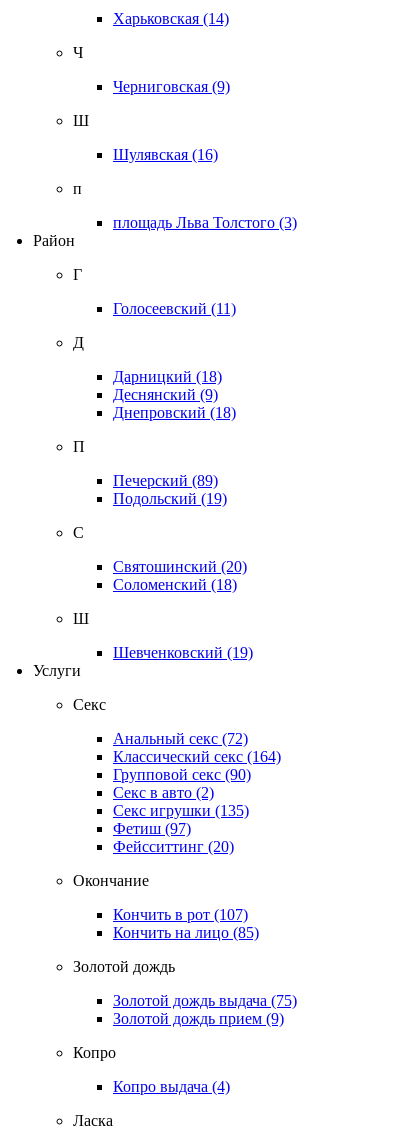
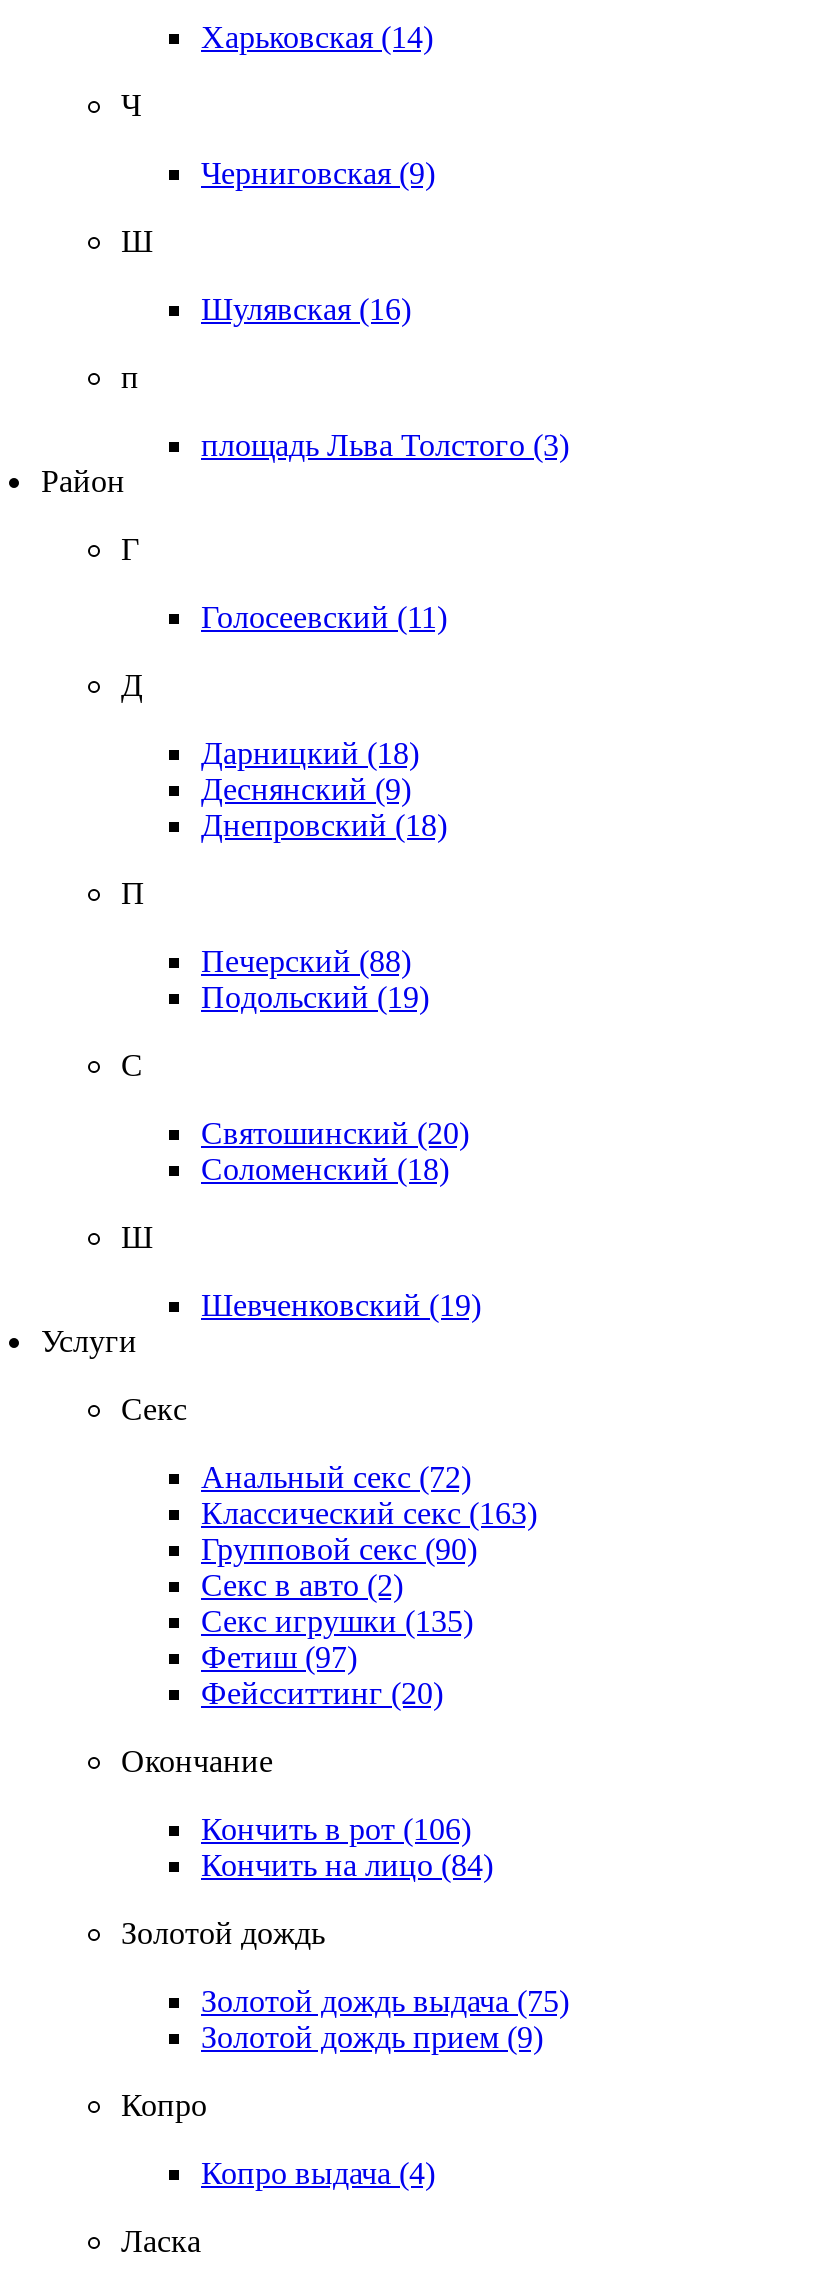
[113,472,218,489] Печерский (89) -> [201,944,411,978] Печерский (88)
[113,748,281,765] Классический секс (164) -> [201,1496,537,1530] Классический секс (163)
[113,906,248,923] Кончить в рот (107) -> [201,1812,471,1846] Кончить в рот (106)
[113,924,259,941] Кончить на лицо (85) -> [201,1848,493,1882] Кончить на лицо (84)

